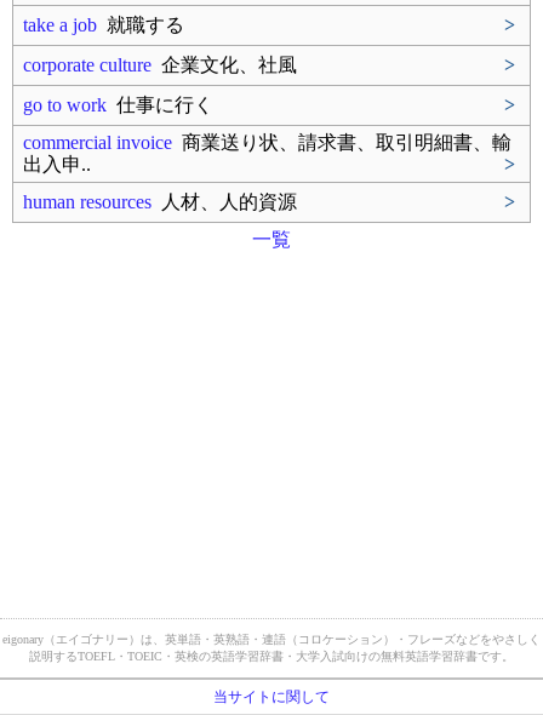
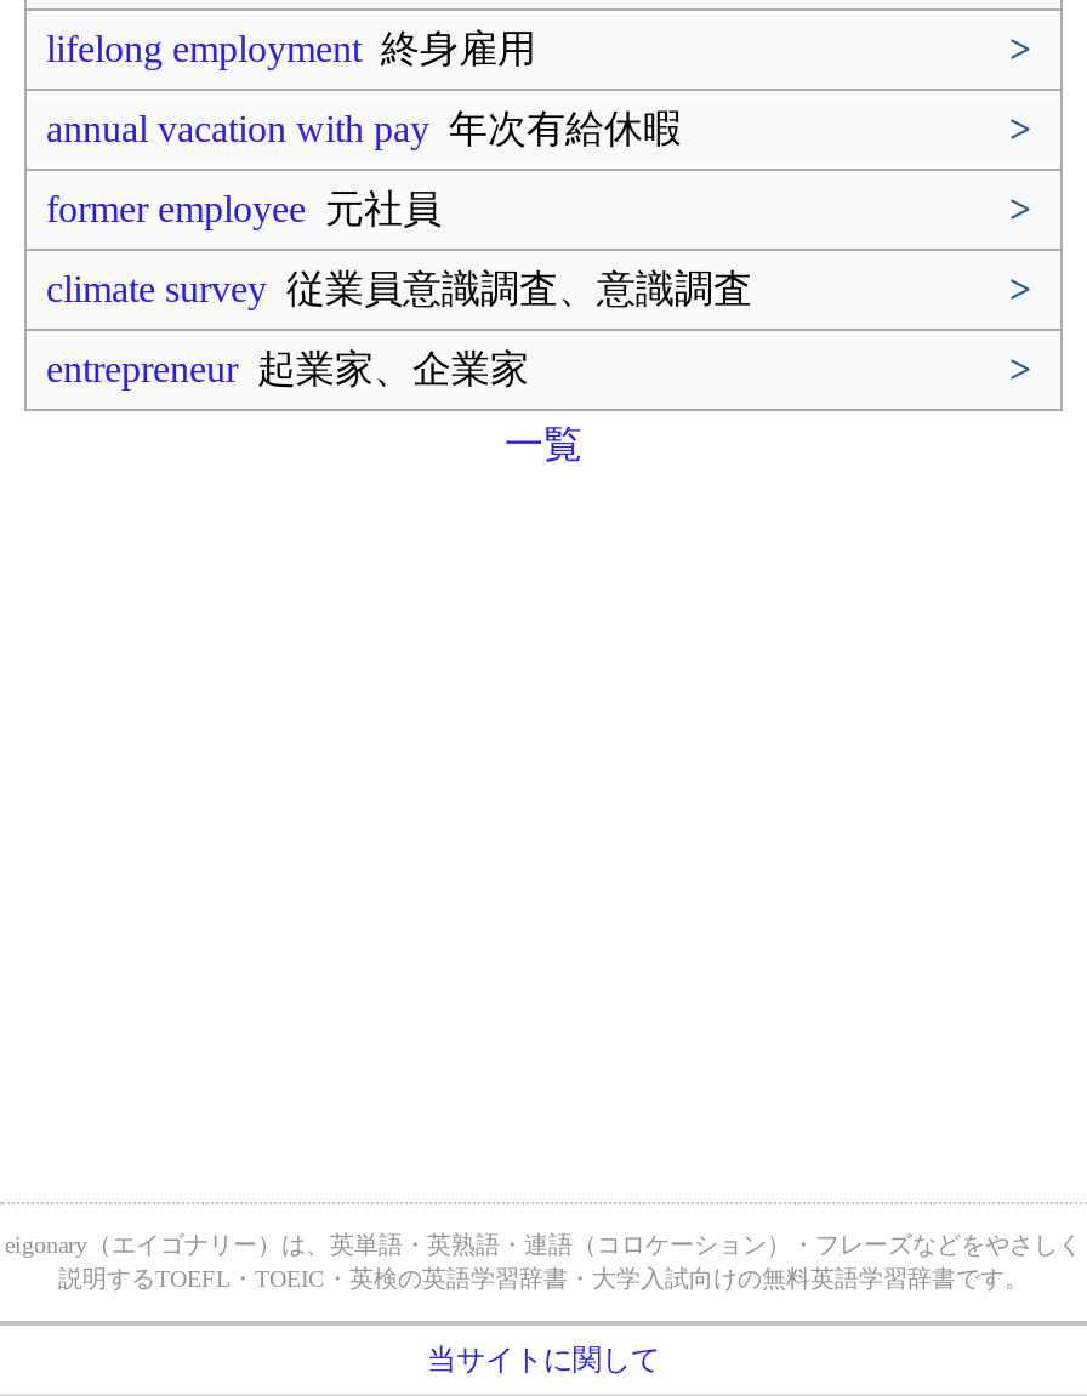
[23,15,184,35] take a job就職する -> [46,28,536,69] lifelong employment終身雇用
[23,55,297,75] corporate culture企業文化、社風 -> [46,108,682,149] annual vacation with pay年次有給休暇
[23,95,213,115] go to work仕事に行く -> [46,188,442,229] former employee元社員
[23,132,511,175] commercial invoice商業送り状、請求書、取引明細書、輸 | 出入申.. -> [46,268,752,309] climate survey従業員意識調査、意識調査
[23,191,297,212] human resources人材、人的資源 -> [46,348,529,389] entrepreneur起業家、企業家

